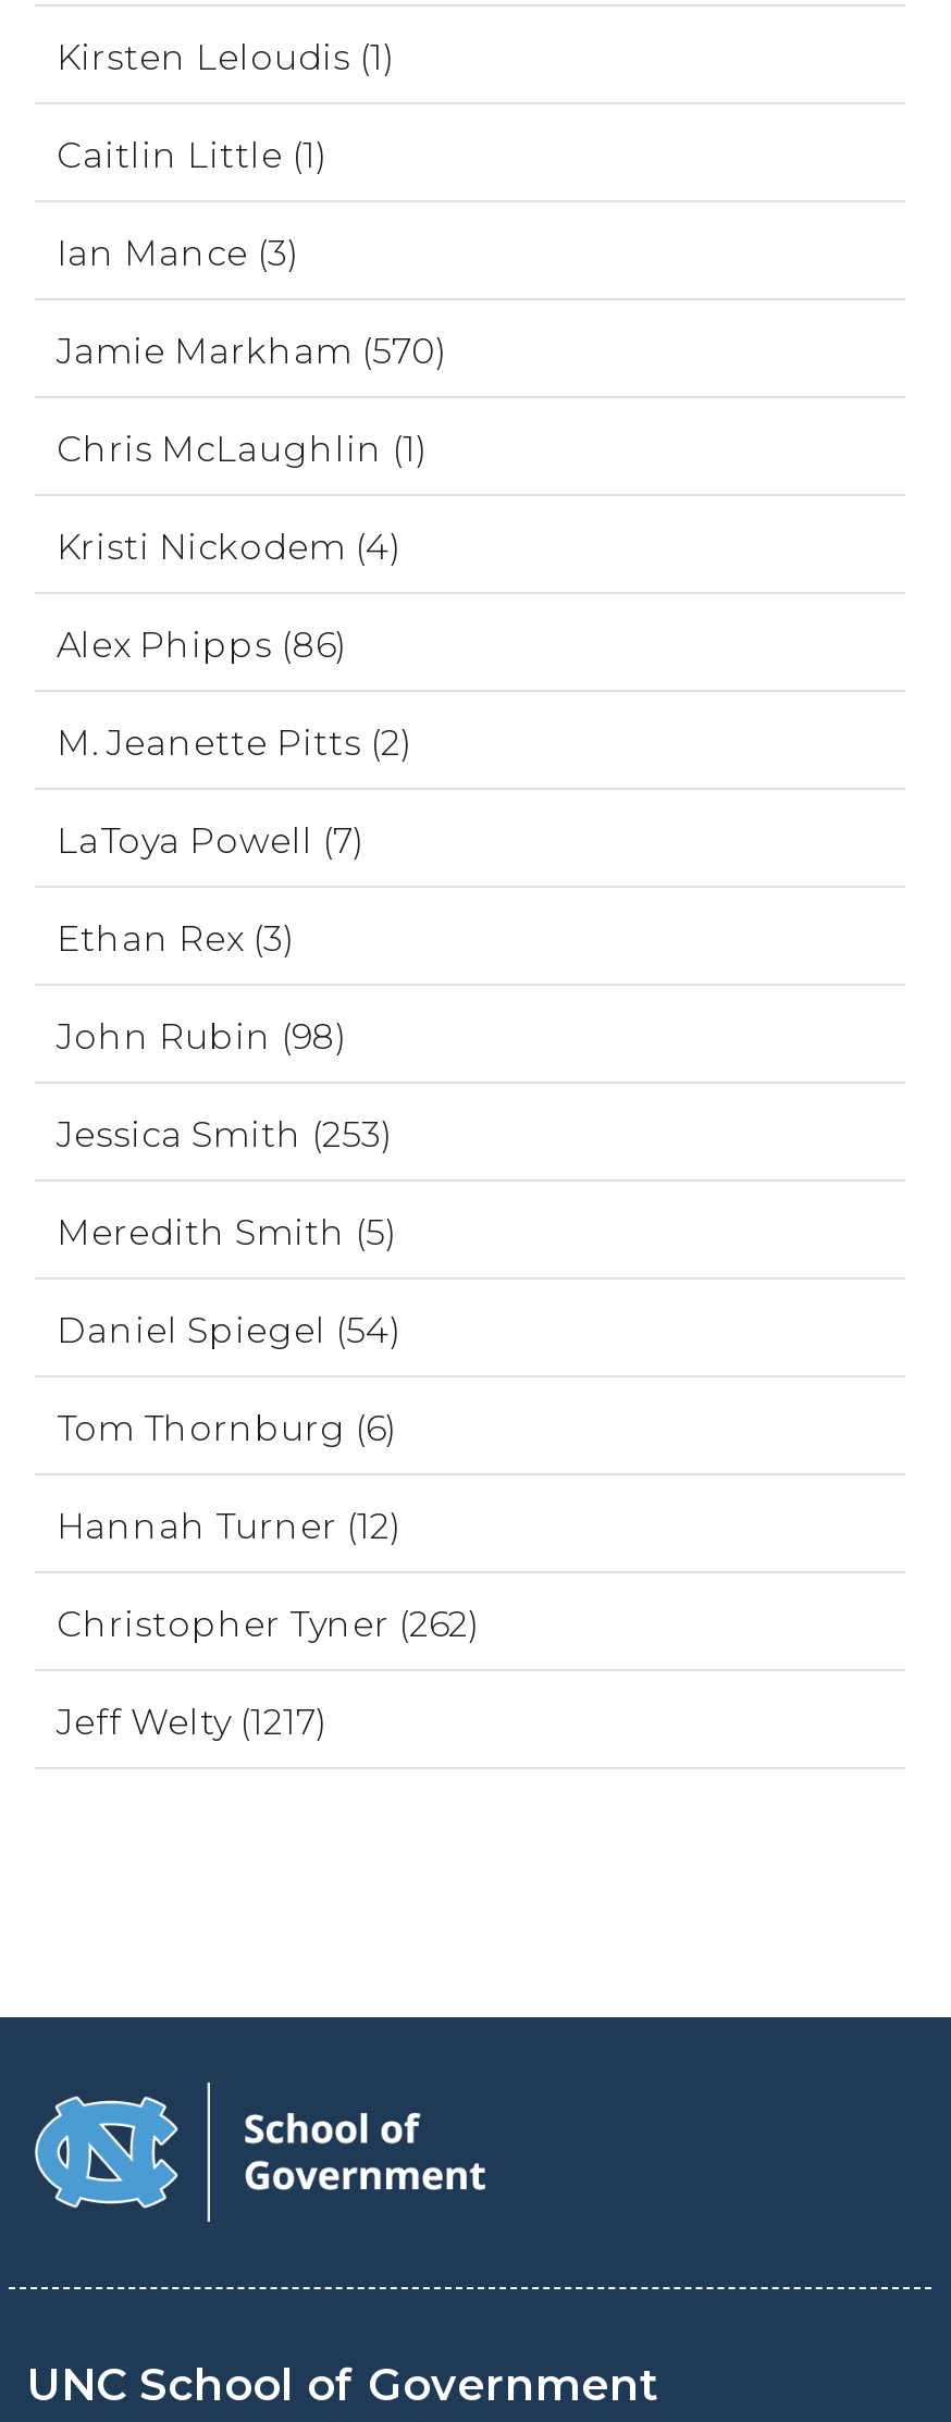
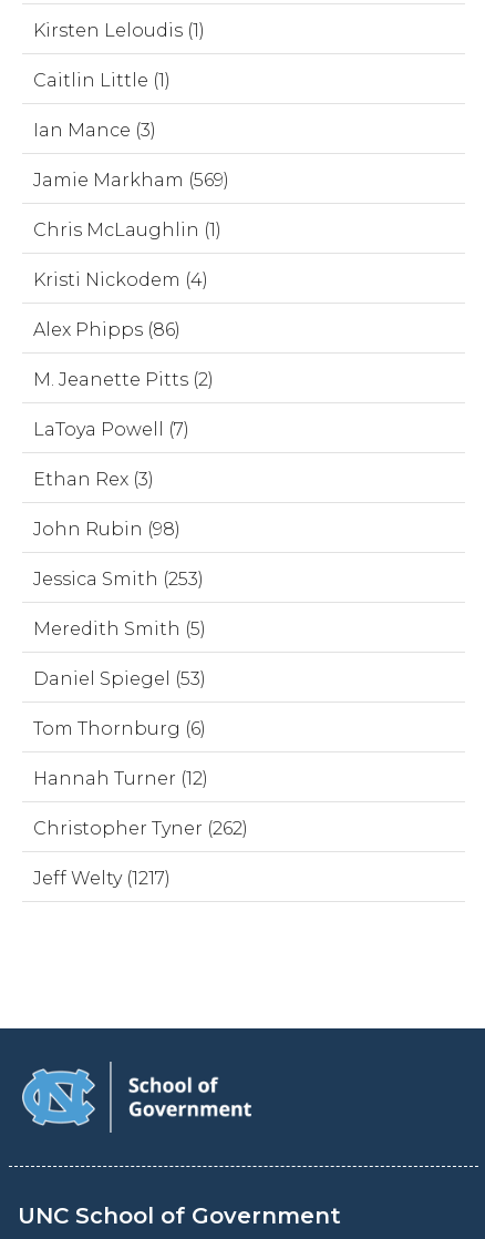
[57,331,446,372] Jamie Markham (570) -> [33,170,229,191] Jamie Markham (569)
[57,1310,400,1351] Daniel Spiegel (54) -> [33,668,206,689] Daniel Spiegel (53)

